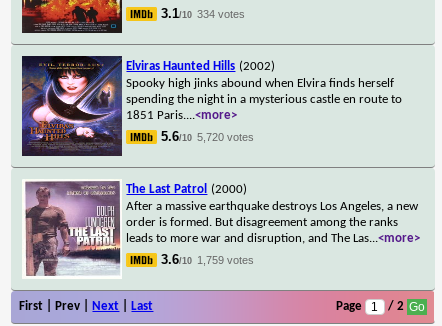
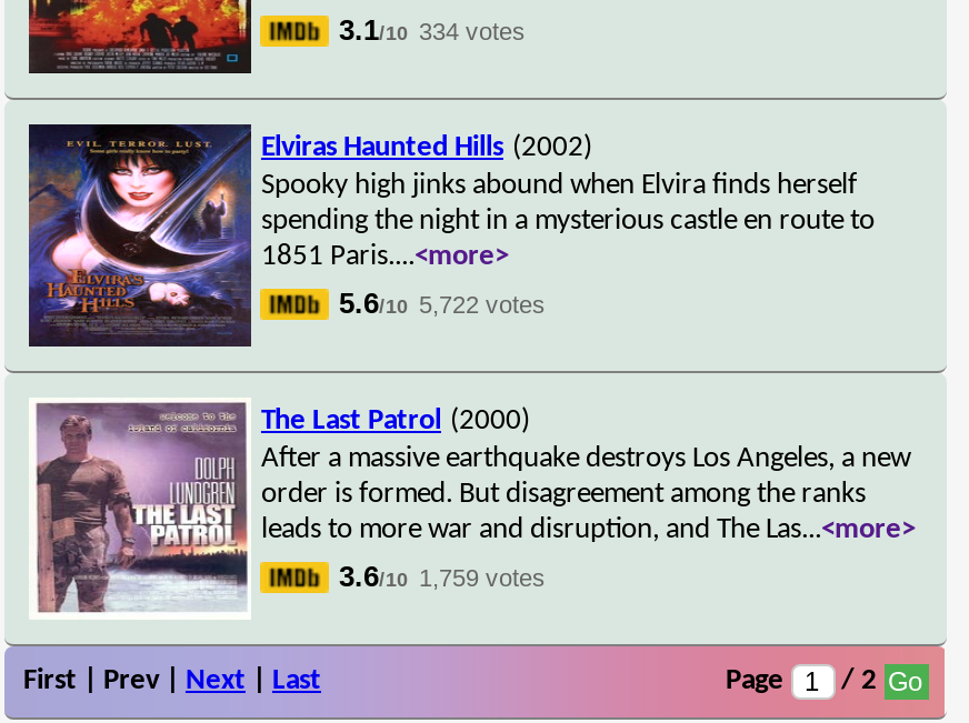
[161,129,254,144] 5.6/10 5,720 votes -> [339,286,546,319] 5.6/10 5,722 votes

